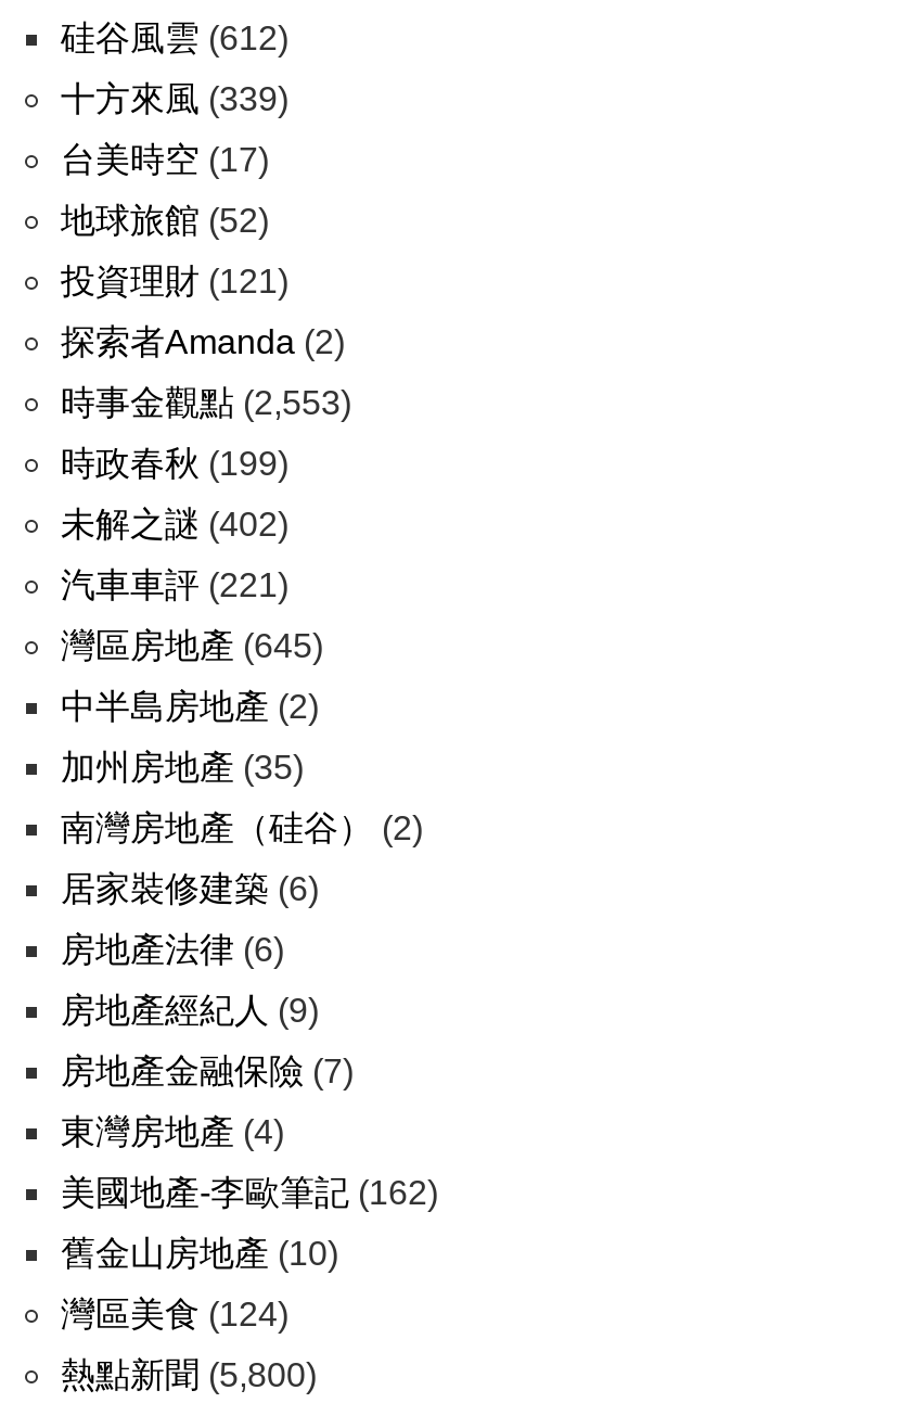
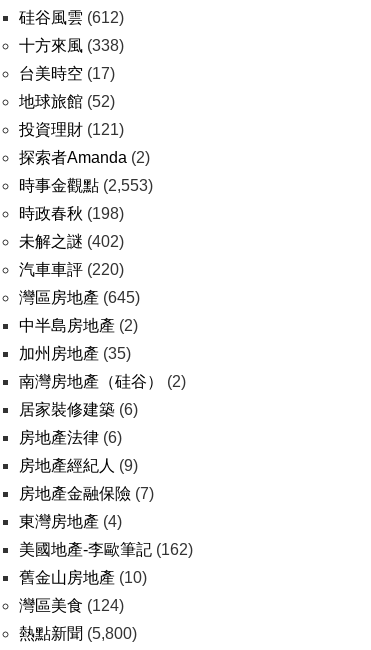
[61,80,288,117] 十方來風(339) -> [19,37,124,54] 十方來風(338)
[61,445,288,482] 時政春秋(199) -> [19,205,124,222] 時政春秋(198)
[61,566,288,603] 汽車車評(221) -> [19,261,124,278] 汽車車評(220)

